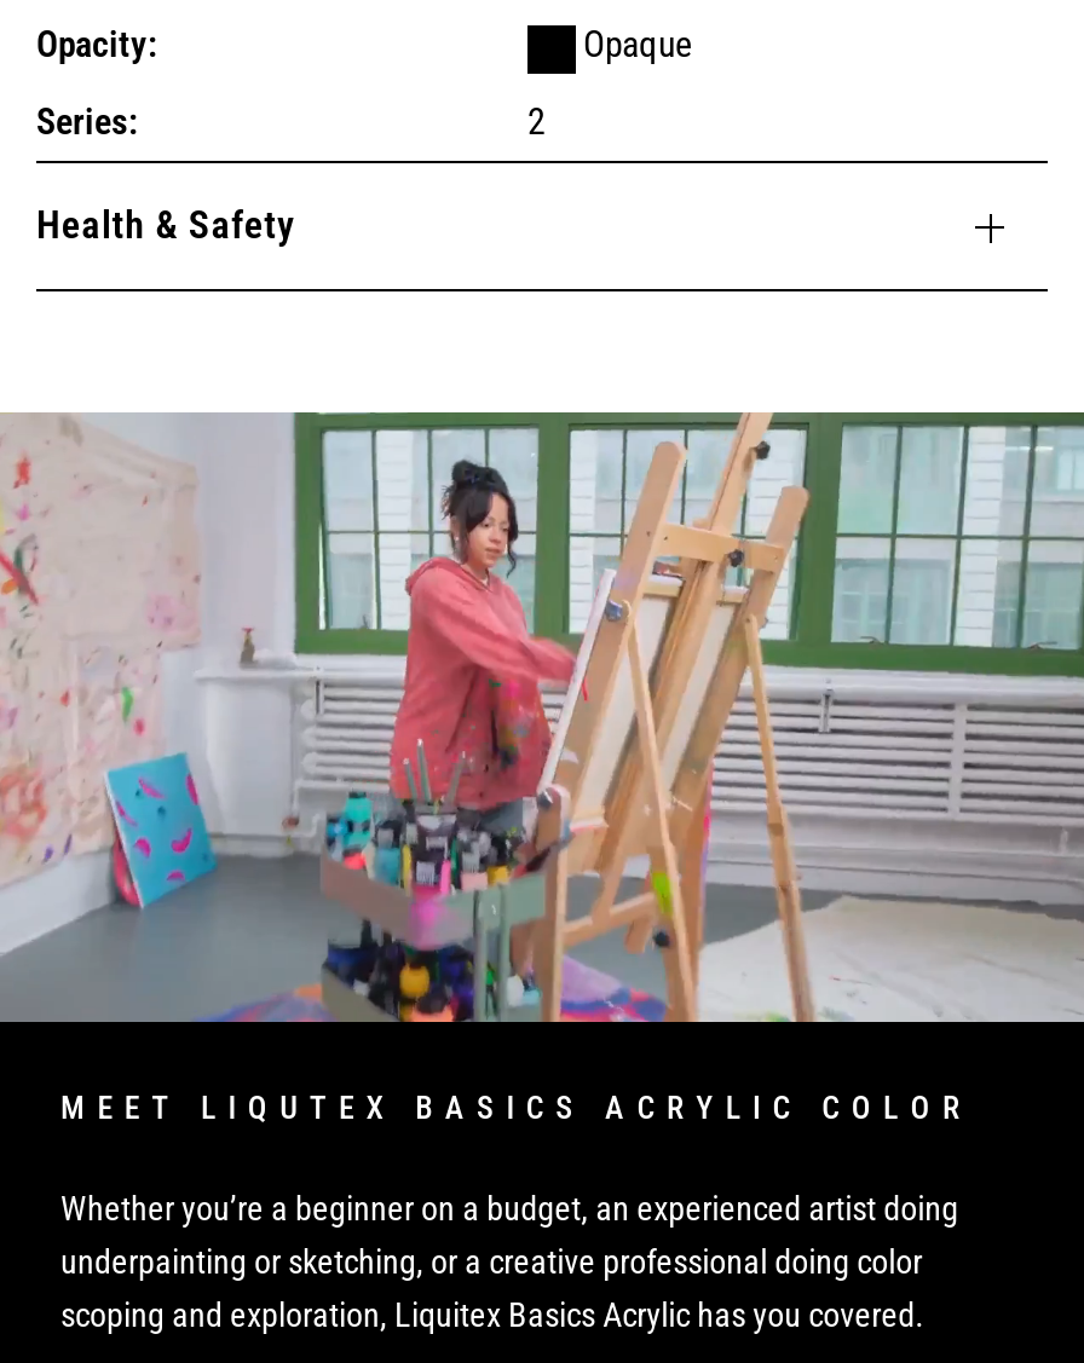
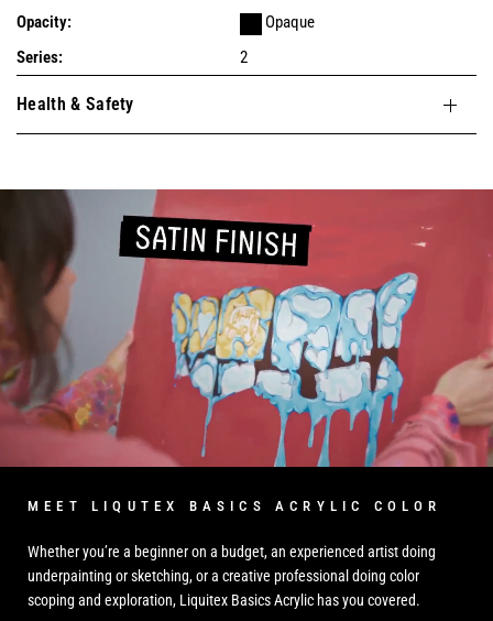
[7,410,1077,1024] [image] -> [3,188,490,468] [image]

